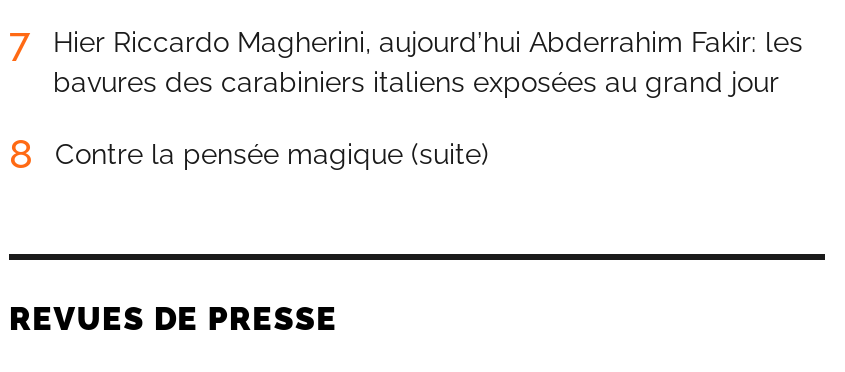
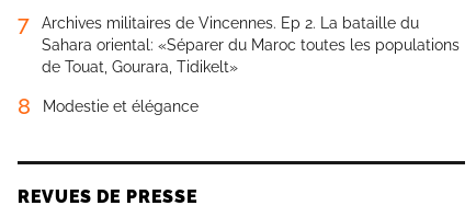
[53,25,803,97] Hier Riccardo Magherini, aujourd’hui Abderrahim Fakir: les | bavures des carabiniers italiens exposées au grand jour -> [42,14,460,75] Archives militaires de Vincennes. Ep 2. La bataille du | Sahara oriental: «Séparer du Maroc toutes les populations | de Touat, Gourara, Tidikelt»
[55,137,489,169] Contre la pensée magique (suite) -> [43,97,199,115] Modestie et élégance

